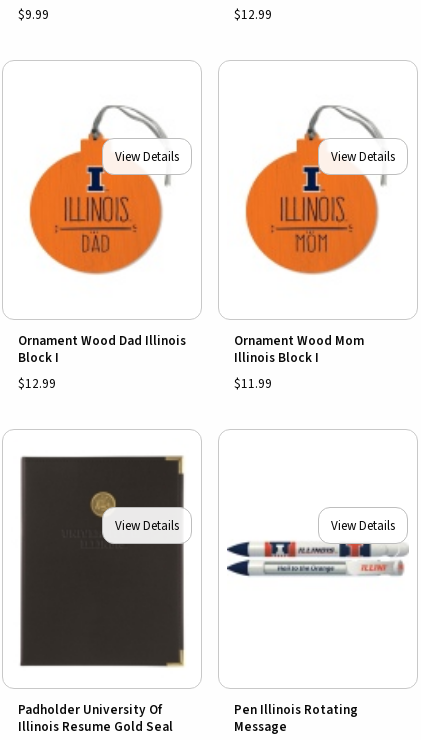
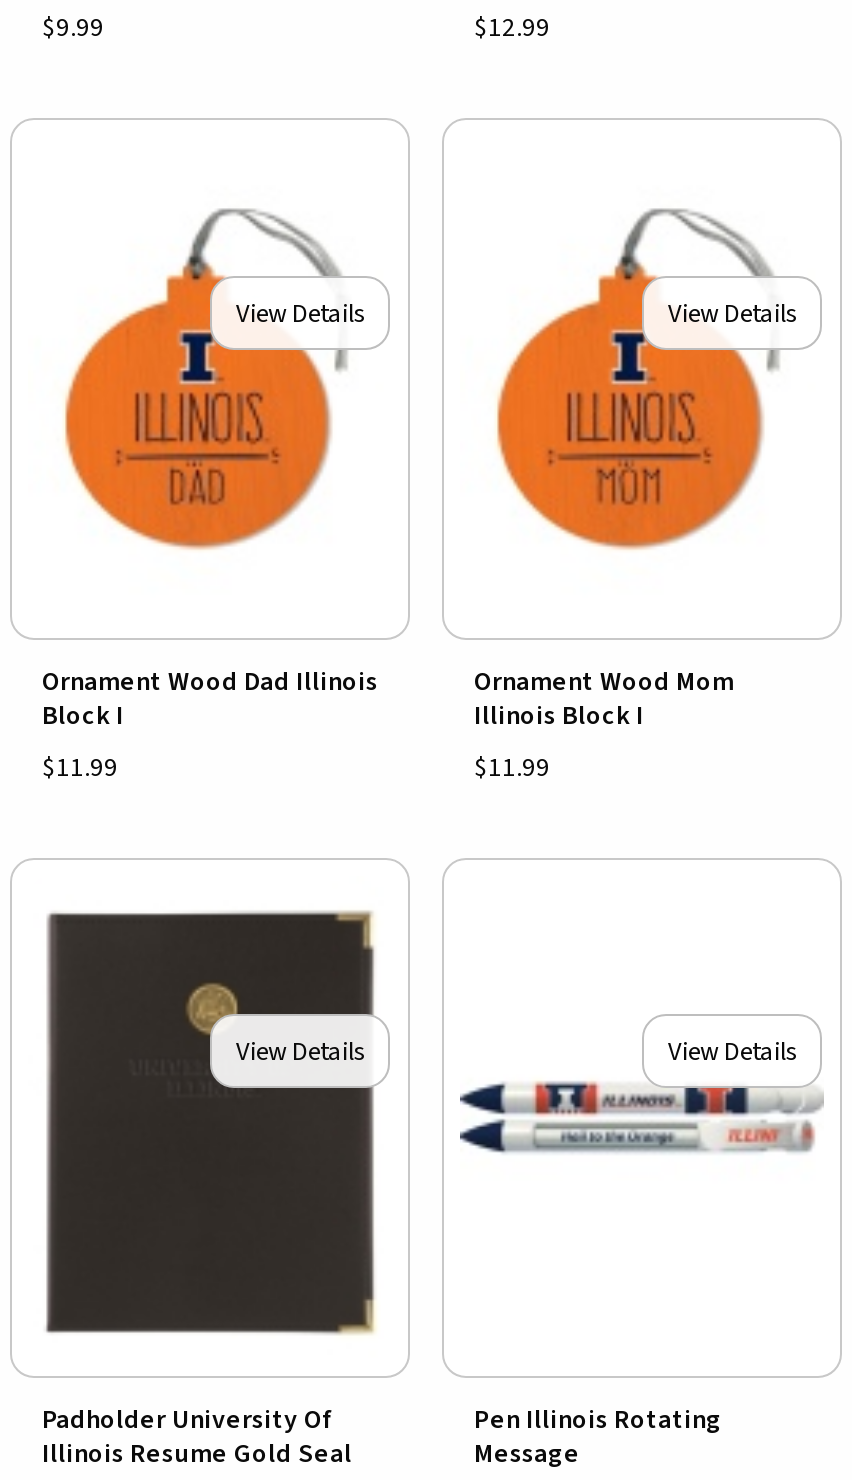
[18,374,56,393] $12.99 -> [42,747,118,785] $11.99

